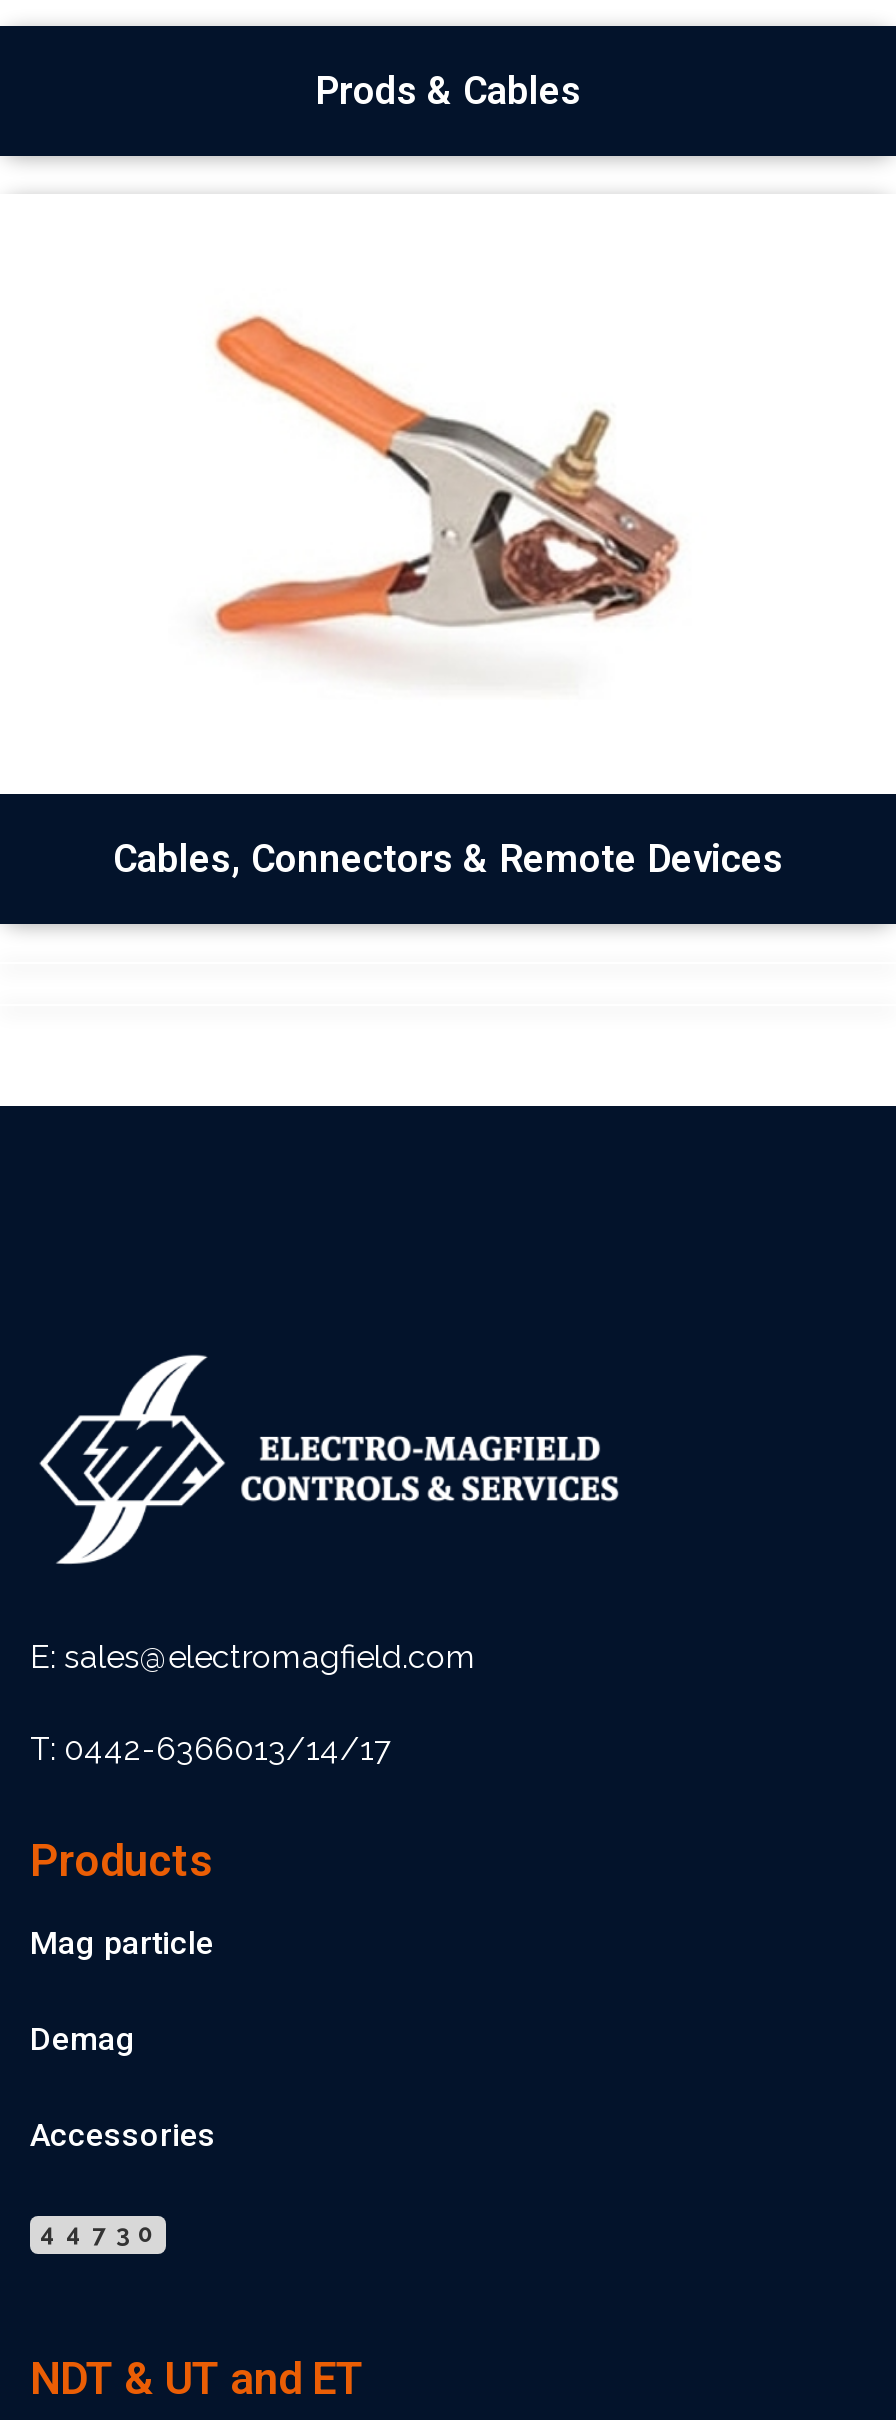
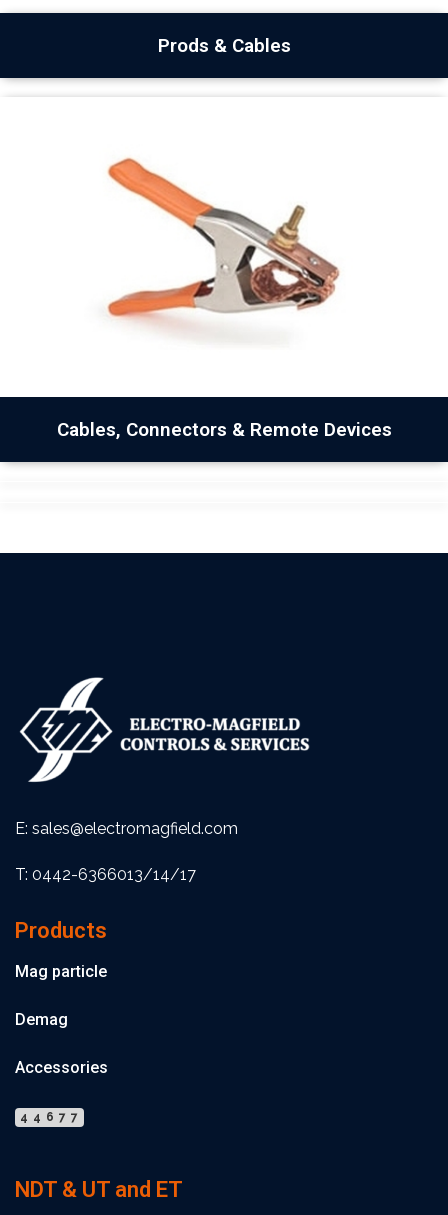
[40,2221,164,2249] 44730 -> [20,1110,83,1124] 44677

